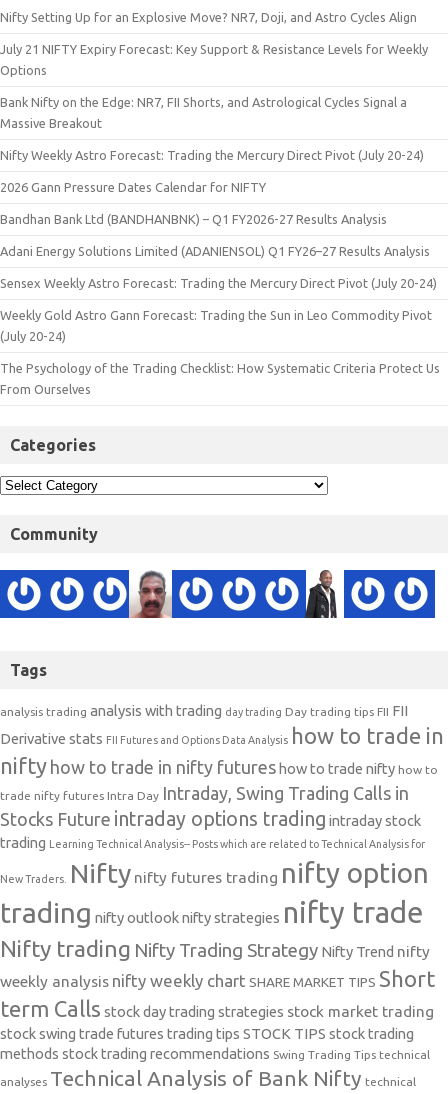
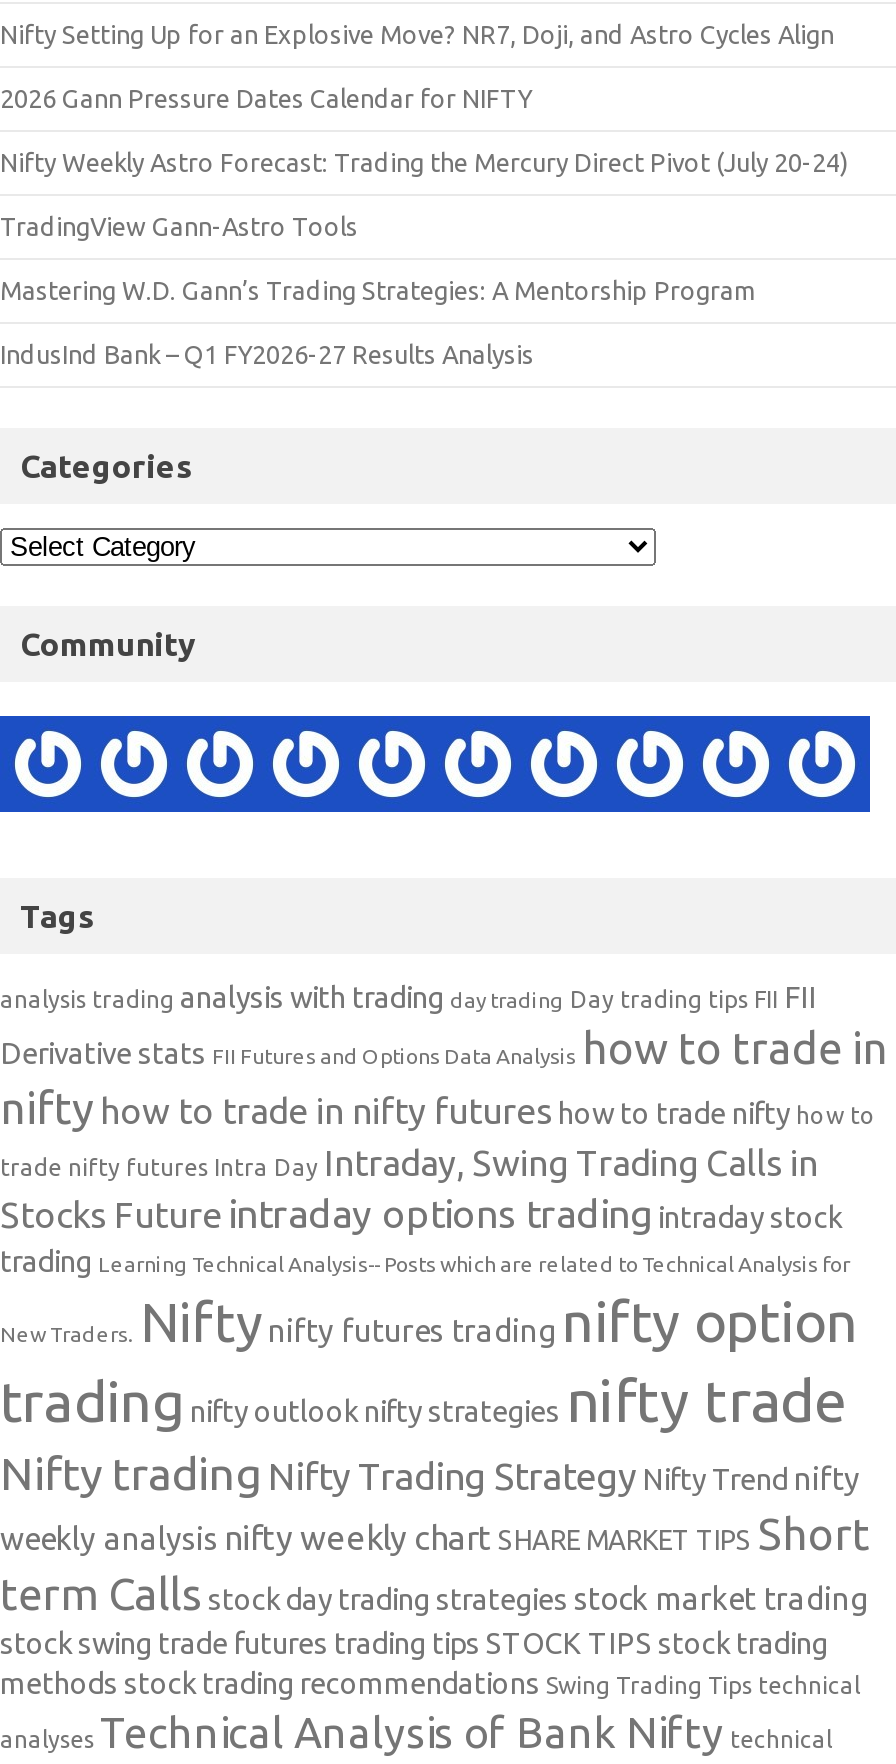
[0,42,428,130] July 21 NIFTY Expiry Forecast: Key Support & Resistance Levels for Weekly | Options | Bank Nifty on the Edge: NR7, FII Shorts, and Astrological Cycles Signal a | Massive Breakout -> none
moved [0,180,266,194] -> [0,84,532,112]: 2026 Gann Pressure Dates Calendar for NIFTY
[0,212,440,396] Bandhan Bank Ltd (BANDHANBNK) – Q1 FY2026-27 Results Analysis | Adani Energy Solutions Limited (ADANIENSOL) Q1 FY26–27 Results Analysis | Sensex Weekly Astro Forecast: Trading the Mercury Direct Pivot (July 20-24) | Weekly Gold Astro Gann Forecast: Trading the Sun in Leo Commodity Pivot | (July 20-24) | The Psychology of the Trading Checklist: How Systematic Criteria Protect Us | From Ourselves -> [0,212,756,368] TradingView Gann-Astro Tools | Mastering W.D. Gann’s Trading Strategies: A Mentorship Program | IndusInd Bank – Q1 FY2026-27 Results Analysis
[128,570,173,619] [image] -> [256,714,344,814] [image]
[304,569,345,619] [image] -> [610,714,688,814] [image]

